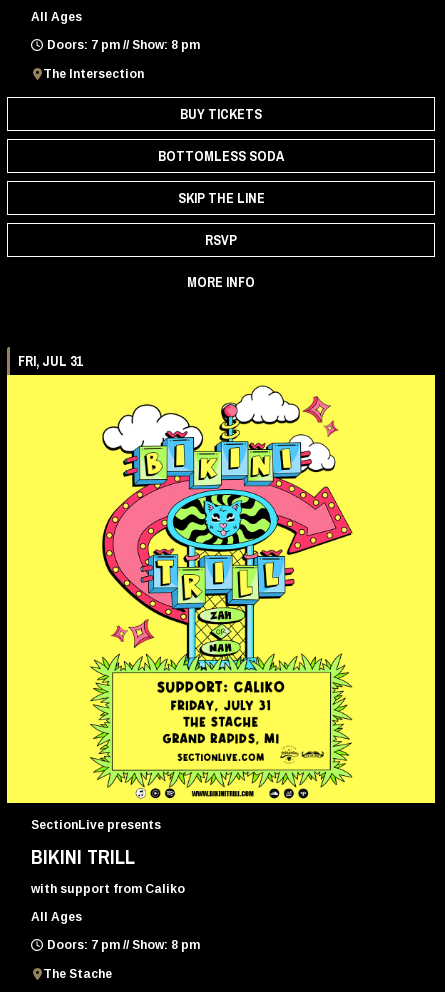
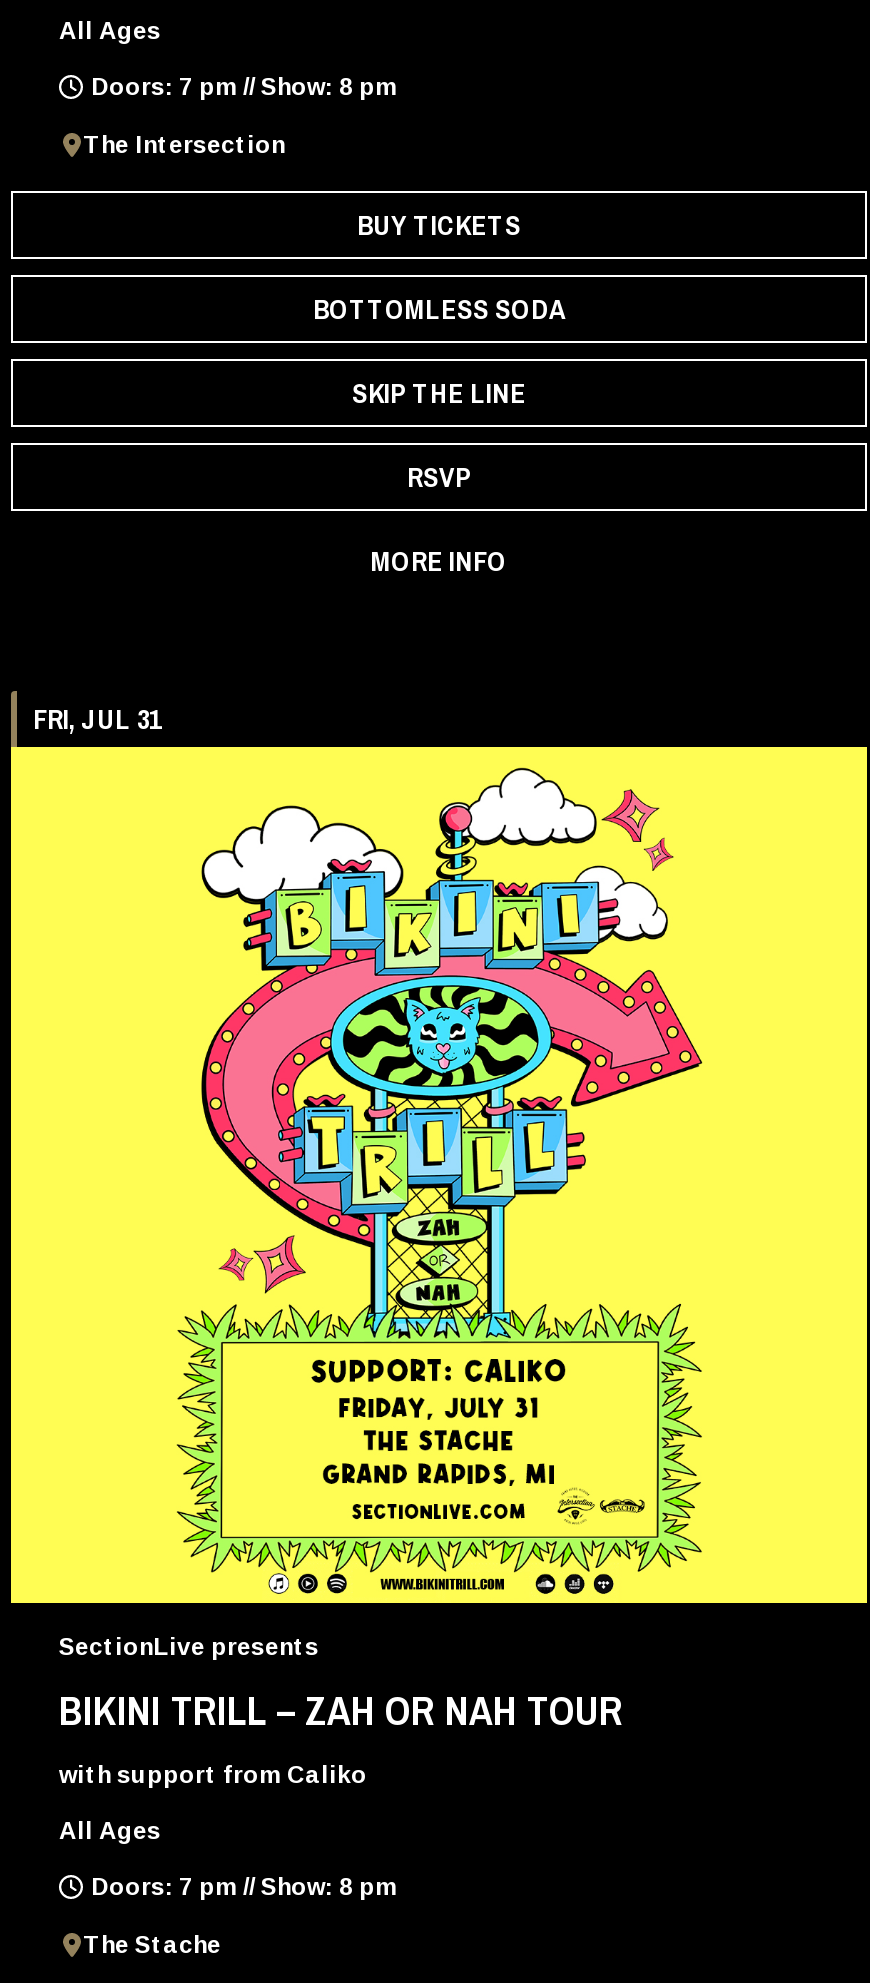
[31,843,135,870] BIKINI TRILL -> [59,1682,623,1736] BIKINI TRILL – ZAH OR NAH TOUR

